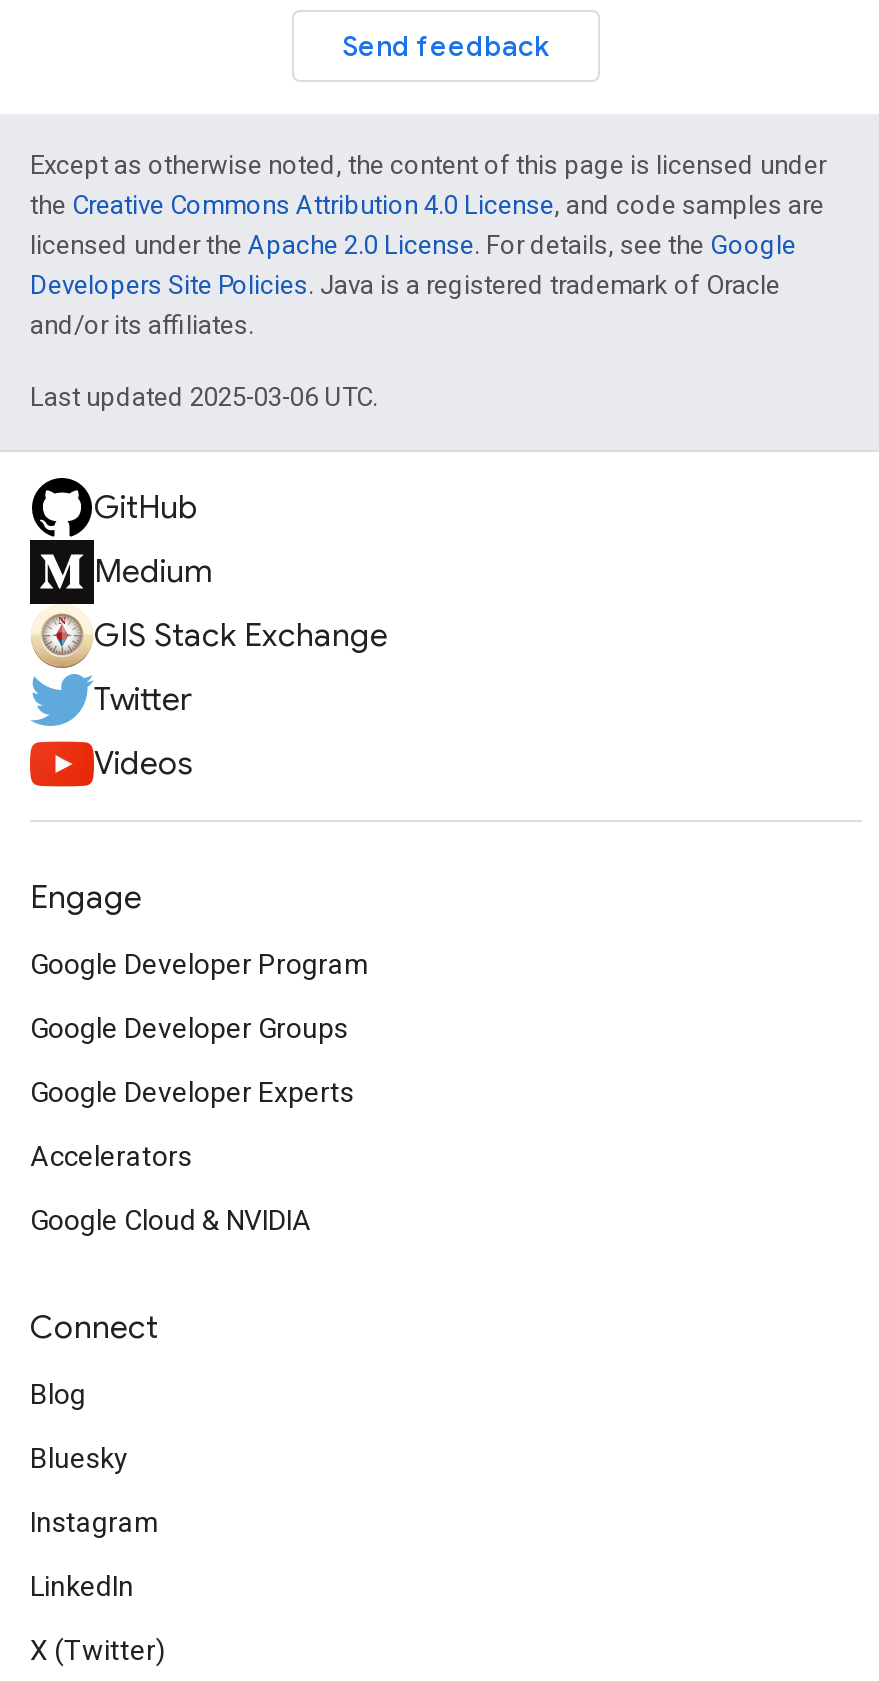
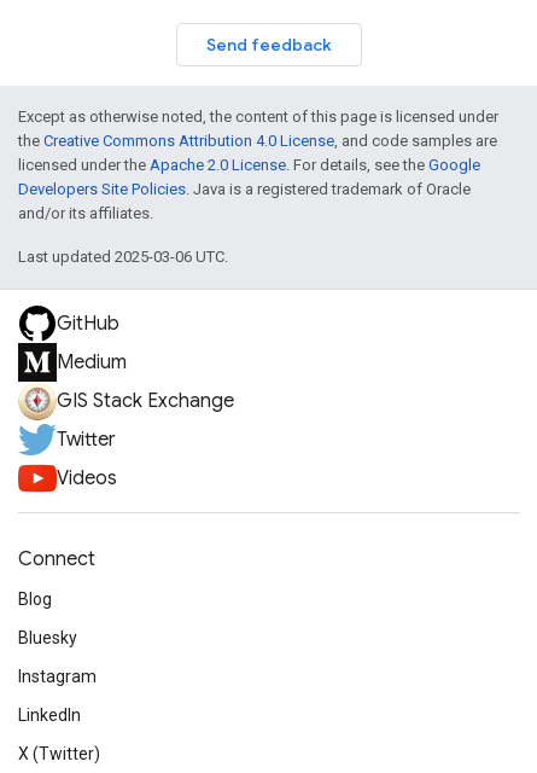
[30,878,370,1236] Engage | Google Developer Program | Google Developer Groups | Google Developer Experts | Accelerators | Google Cloud & NVIDIA -> none

